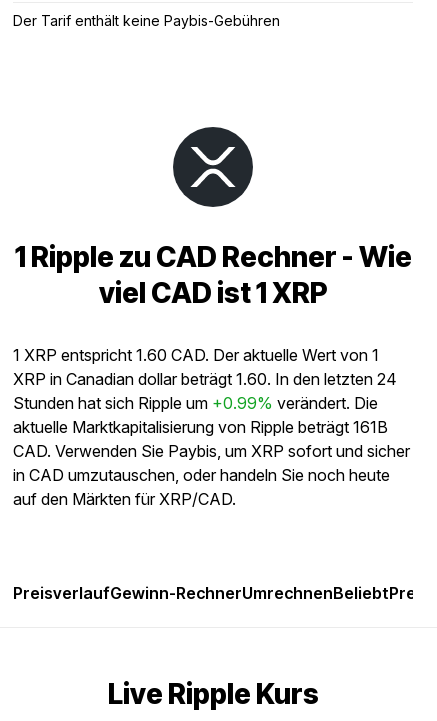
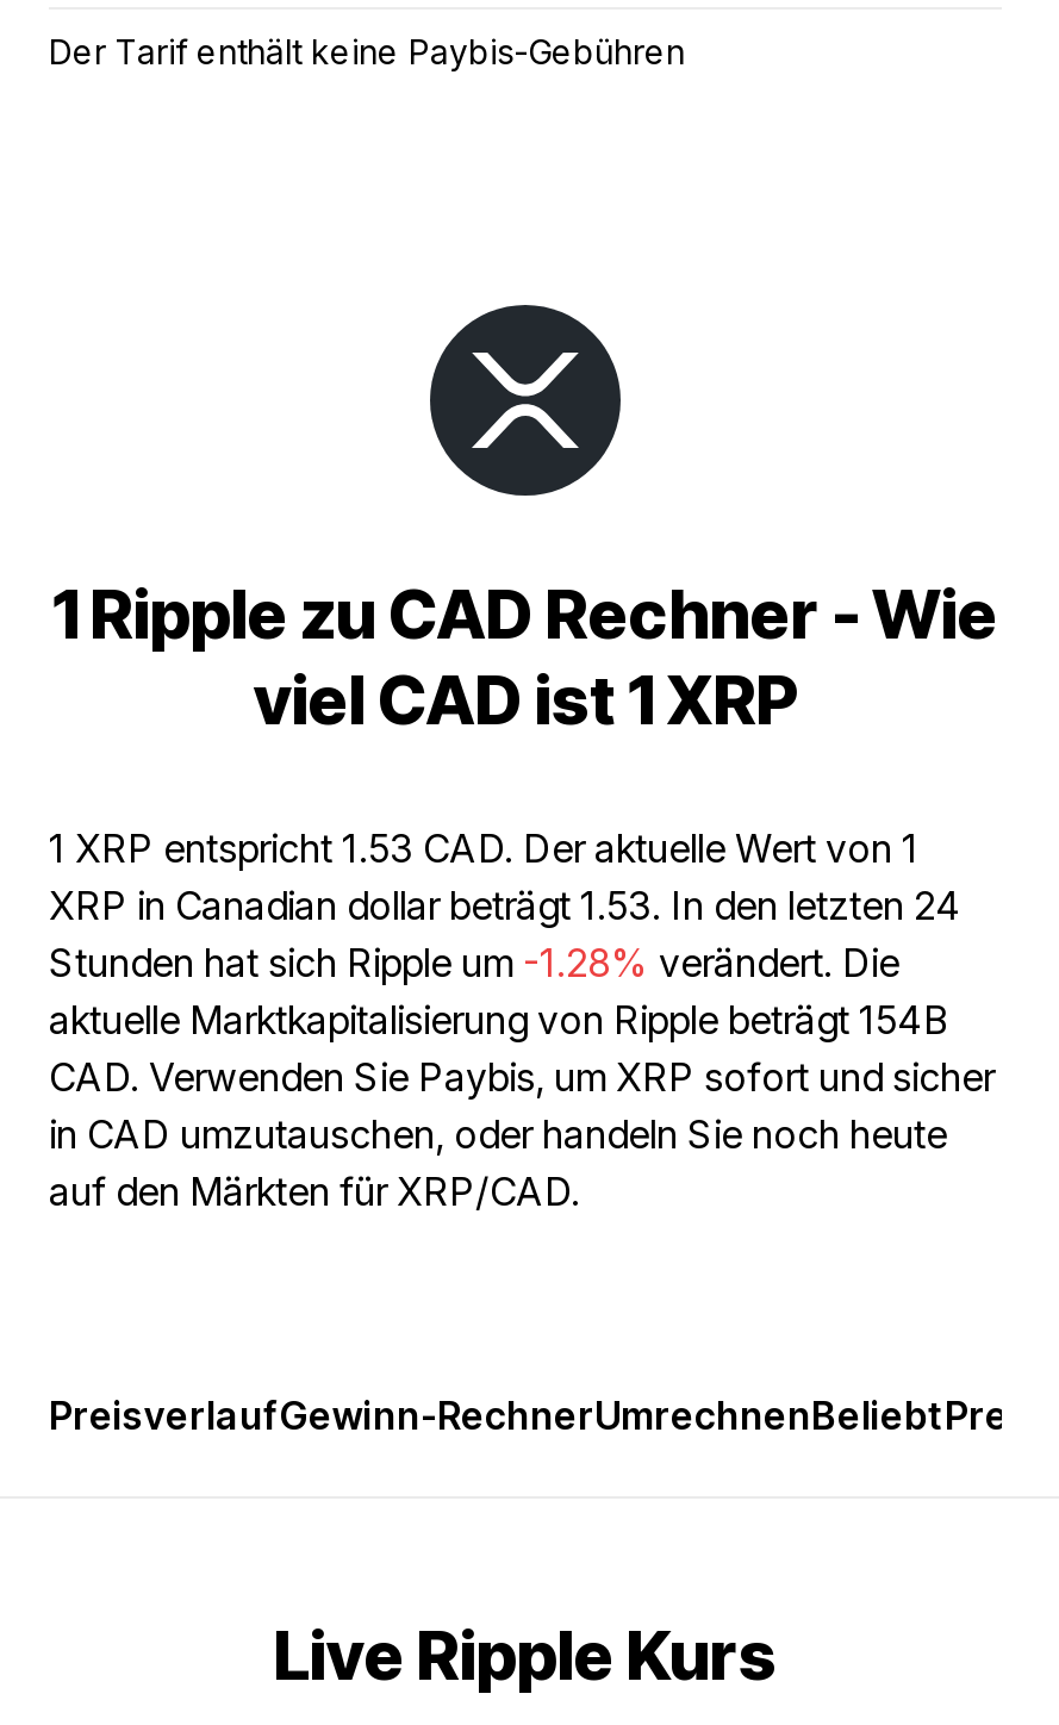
[13,345,379,365] 1 XRP entspricht 1.60 CAD. Der aktuelle Wert von 1 -> [49,824,918,872] 1 XRP entspricht 1.53 CAD. Der aktuelle Wert von 1
[13,369,397,389] XRP in Canadian dollar beträgt 1.60. In den letzten 24 -> [49,882,961,929] XRP in Canadian dollar beträgt 1.53. In den letzten 24
[13,393,378,413] Stunden hat sich Ripple um +0.99% verändert. Die -> [49,939,899,986] Stunden hat sich Ripple um -1.28% verändert. Die
[13,417,388,437] aktuelle Marktkapitalisierung von Ripple beträgt 161B -> [49,996,949,1044] aktuelle Marktkapitalisierung von Ripple beträgt 154B

